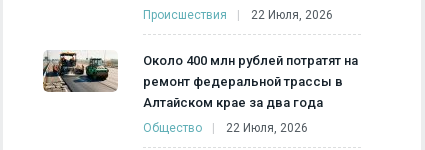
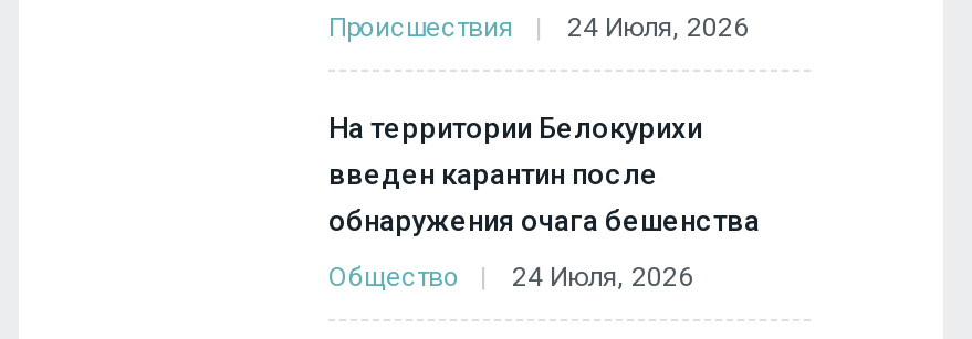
[143,8,333,22] Происшествия 22 Июля, 2026 -> [328,12,749,43] Происшествия 24 Июля, 2026
[42,50,119,93] [image] -> none
[143,53,358,110] Около 400 млн рублей потратят на | ремонт федеральной трассы в | Алтайском крае за два года -> [328,111,760,237] На территории Белокурихи | введен карантин после | обнаружения очага бешенства
[143,121,308,135] Общество 22 Июля, 2026 -> [328,261,693,292] Общество 24 Июля, 2026

